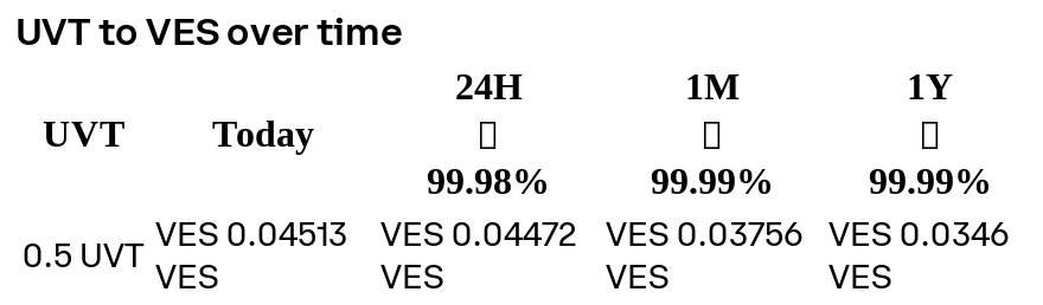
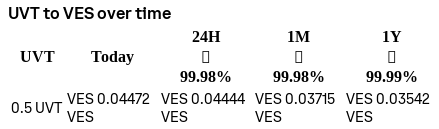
[651,161,774,202] 99.99% -> [272,68,324,85] 99.98%
[23,213,347,277] 0.5 UVT VES 0.04513 -> [11,90,150,117] 0.5 UVT VES 0.04472
[380,213,577,256] VES 0.04472 -> [161,90,245,108] VES 0.04444
[606,213,802,256] VES 0.03756 -> [255,90,335,108] VES 0.03715
[828,213,1009,256] VES 0.0346 -> [346,90,430,108] VES 0.03542

